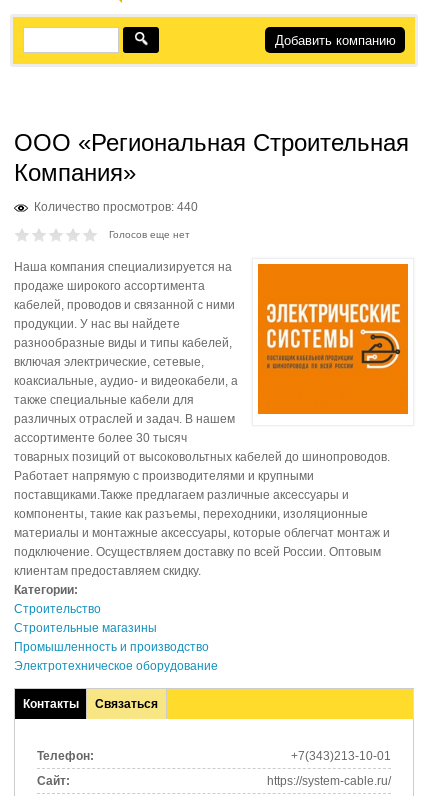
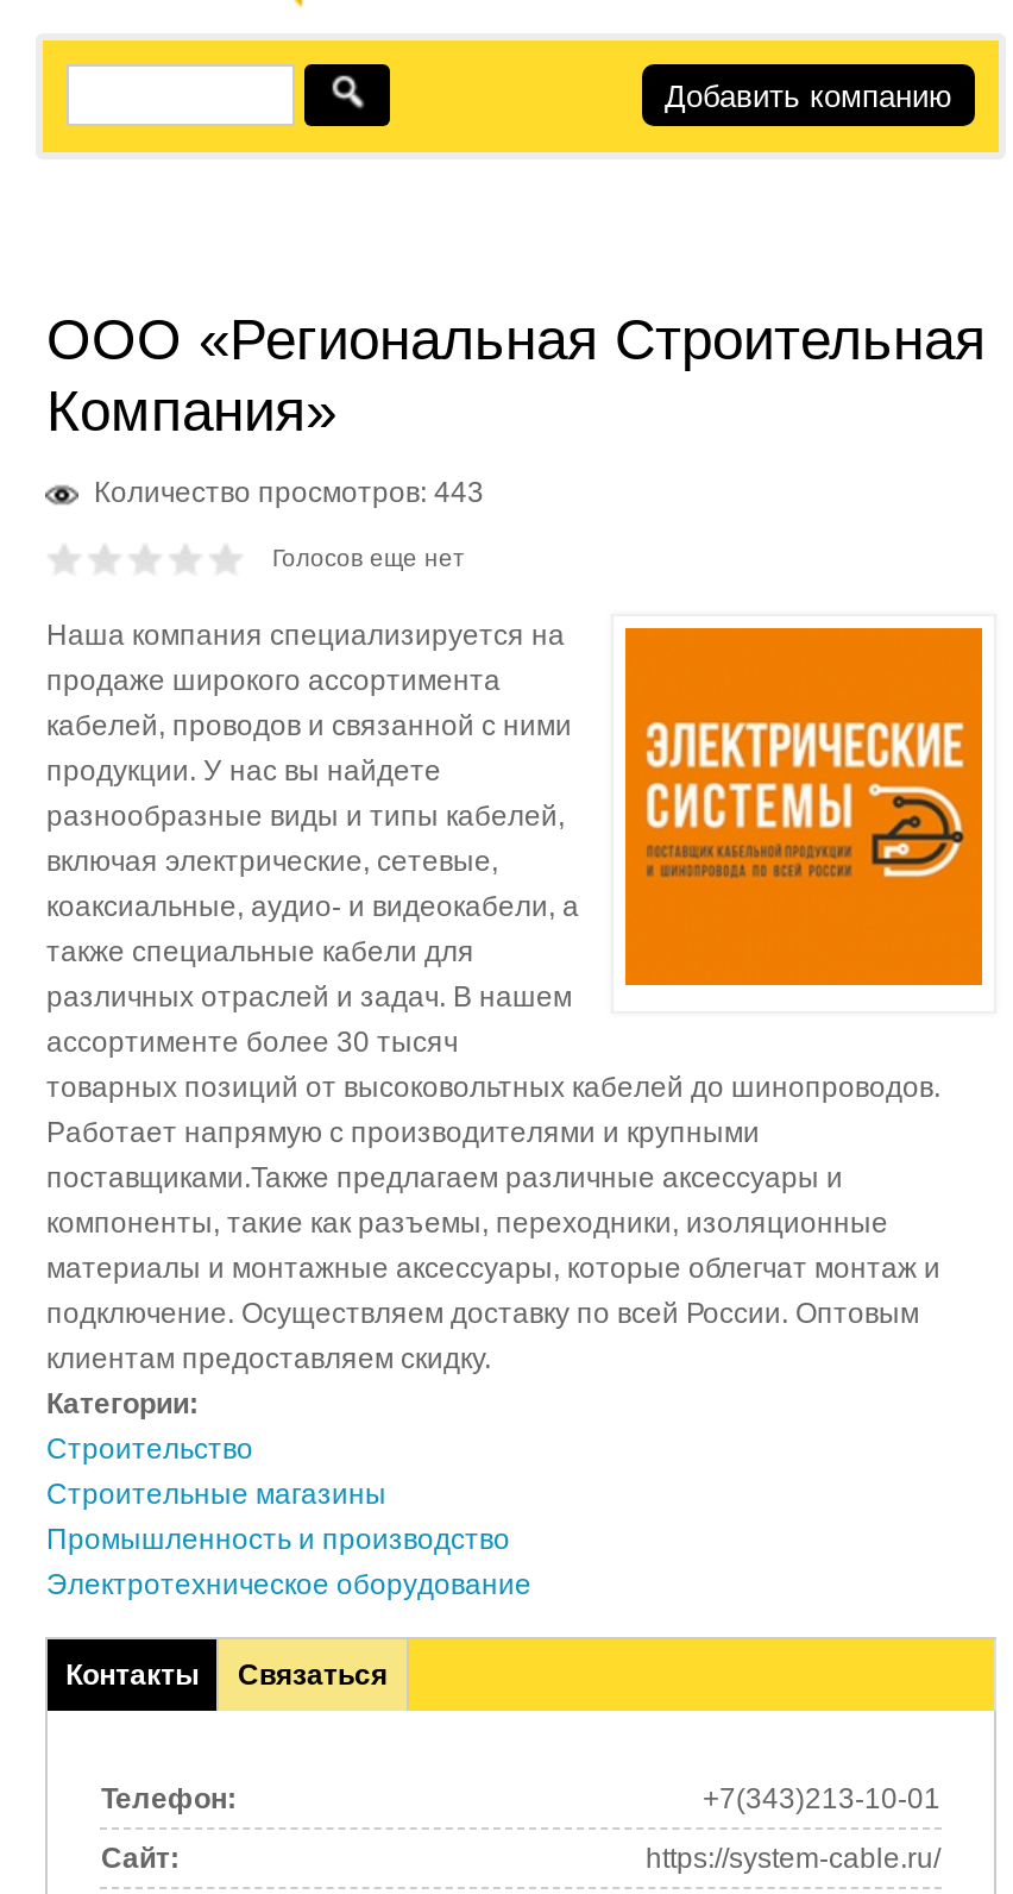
[34,200,198,214] Количество просмотров: 440 -> [94,476,484,509] Количество просмотров: 443

